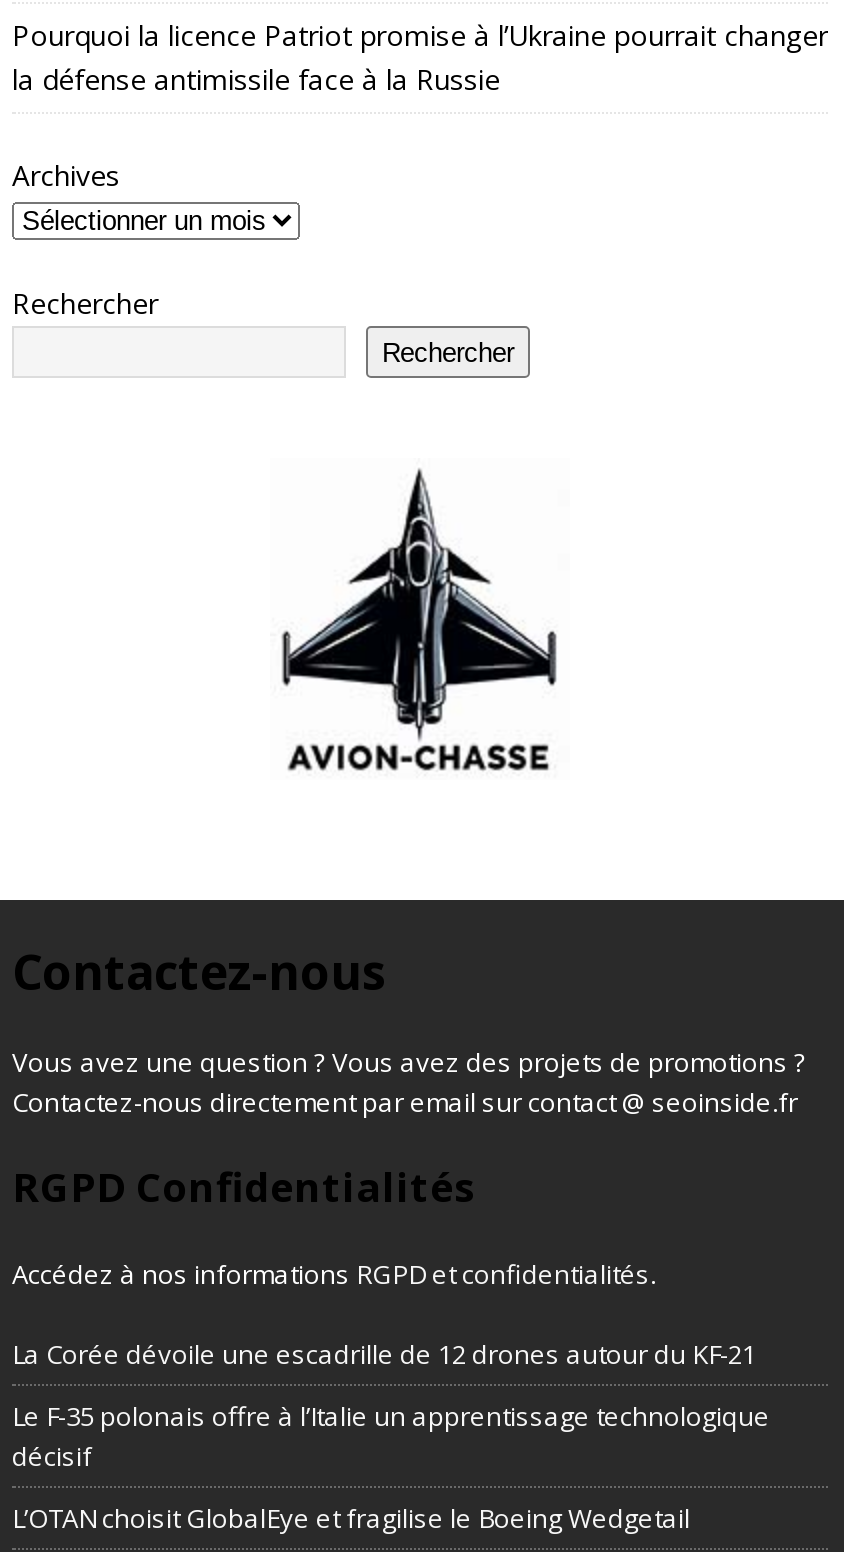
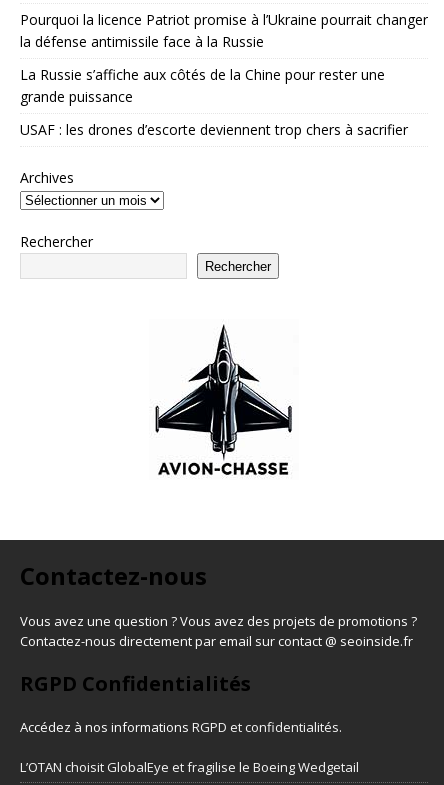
none -> [20,65,408,139] La Russie s’affiche aux côtés de la Chine pour rester une | grande puissance | USAF : les drones d’escorte deviennent trop chers à sacrifier
moved [12,156,806,1292] -> [20,168,417,736]: [image] | Archives | Rechercher | Rechercher | Vous avez une question ? Vous avez des projets de promotions ? | Contactez-nous directement par email sur contact @ seoinside.fr | Accédez à nos informations RGPD et confidentialités.
[12,1336,770,1474] La Corée dévoile une escadrille de 12 drones autour du KF-21 | Le F-35 polonais offre à l’Italie un apprentissage technologique | décisif -> none

